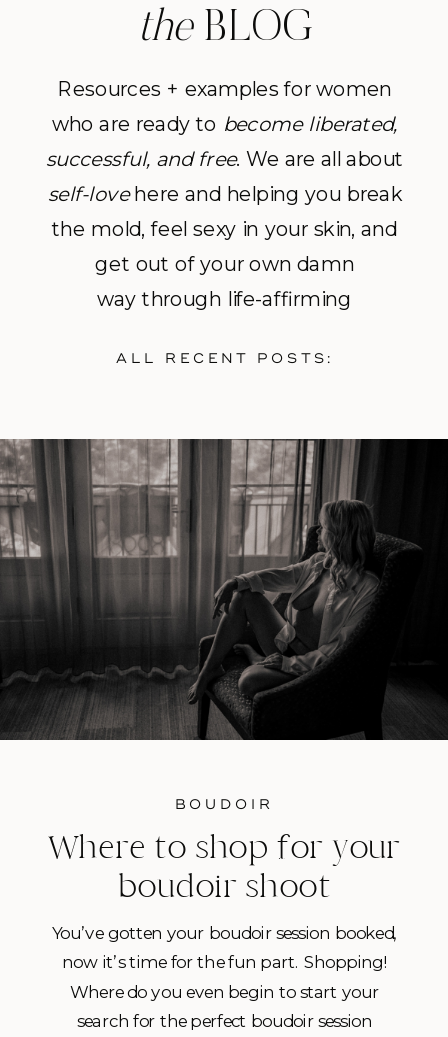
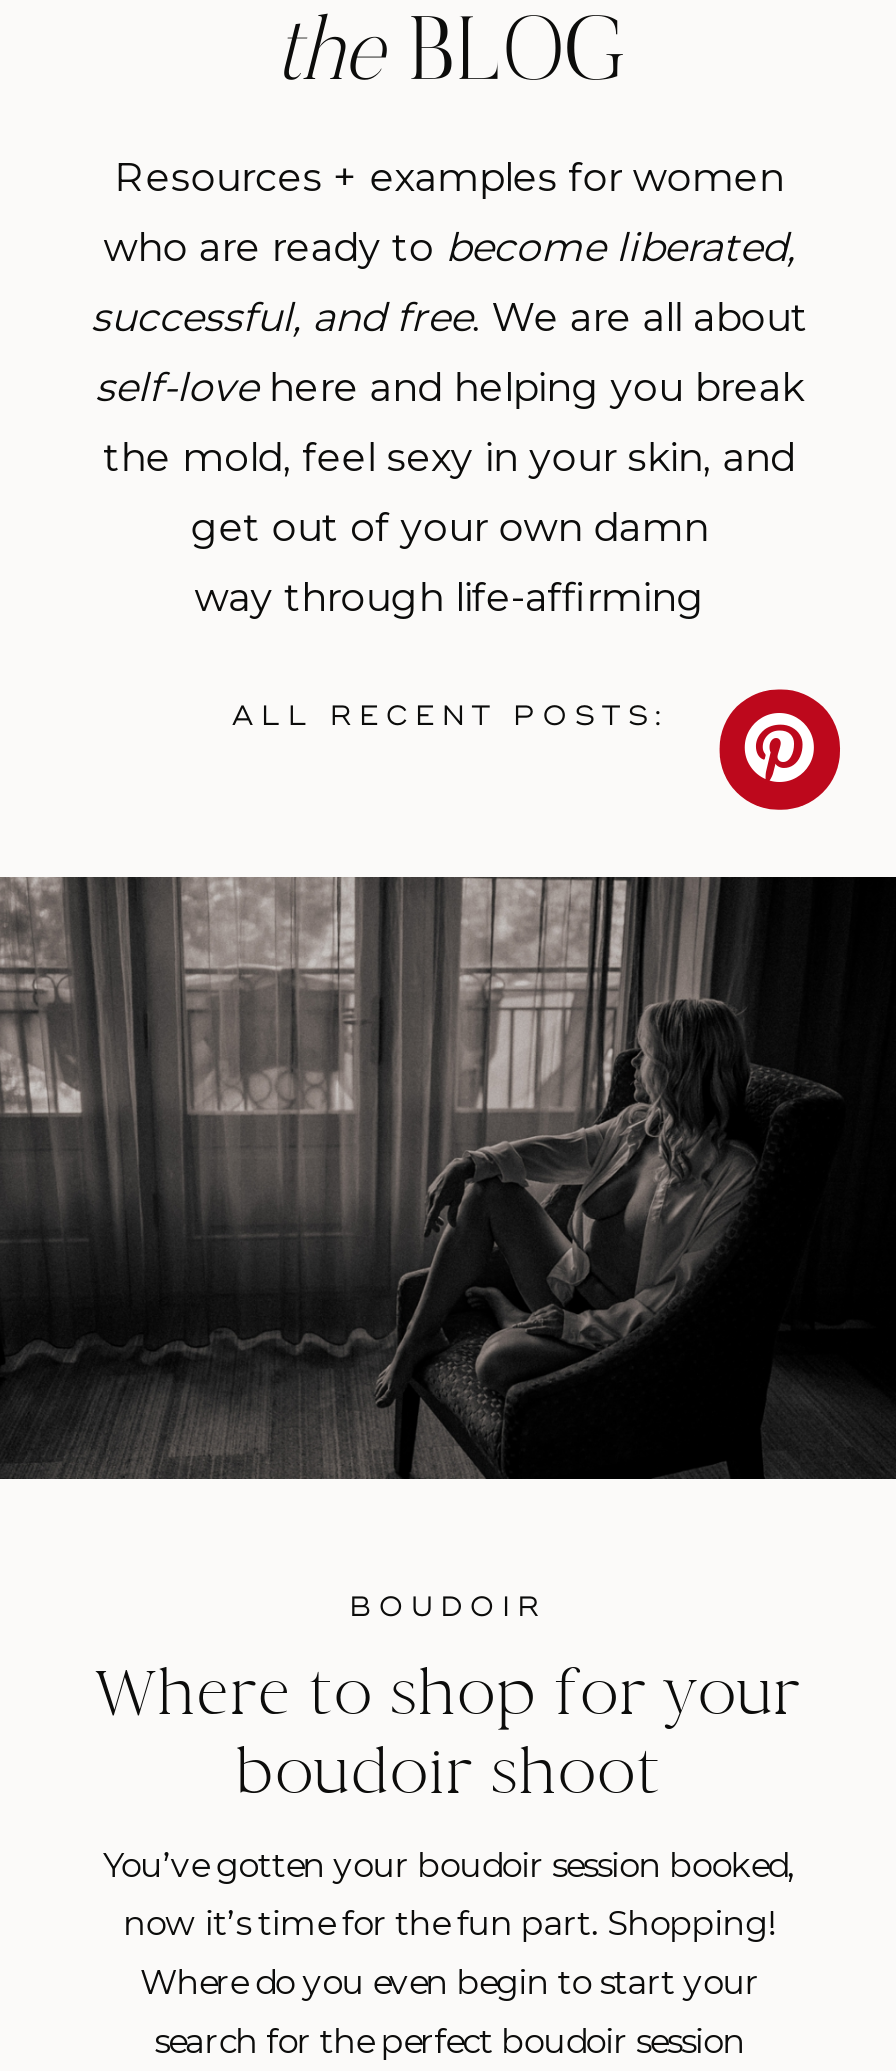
none -> [718,687,842,813] [image]

